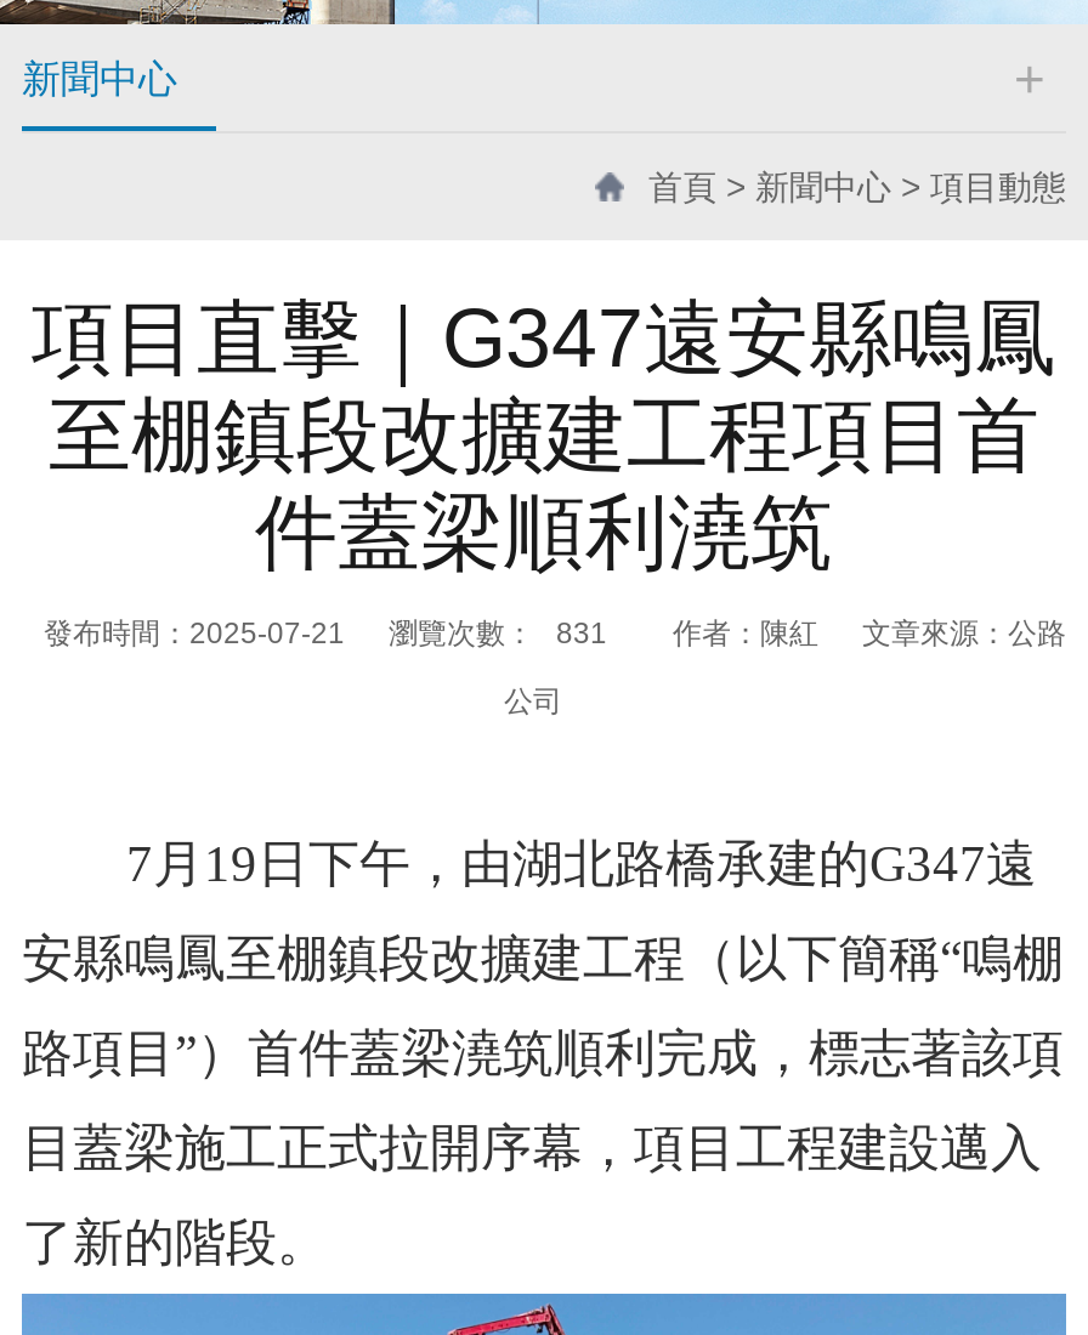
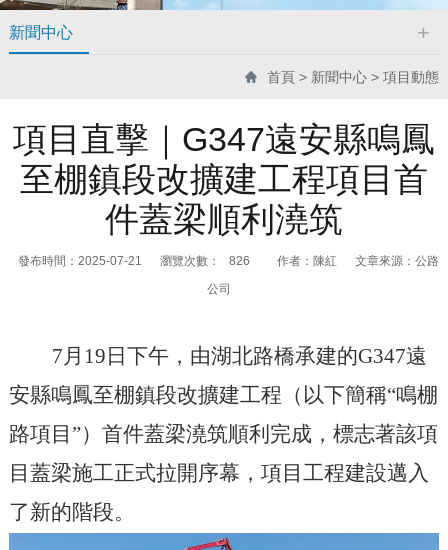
[44,616,1066,650] 發布時間：2025-07-21 瀏覽次數： 831 作者：陳紅 文章來源：公路 -> [18,254,439,268] 發布時間：2025-07-21 瀏覽次數： 826 作者：陳紅 文章來源：公路

